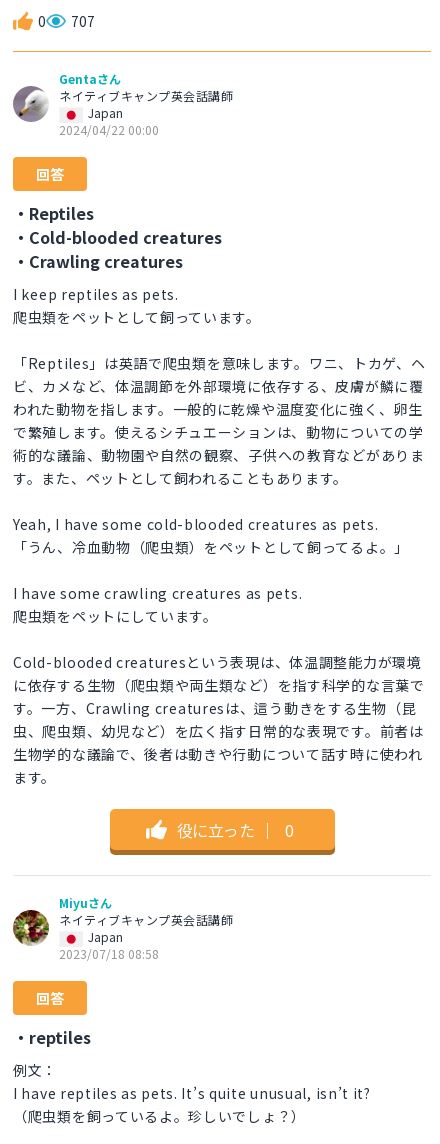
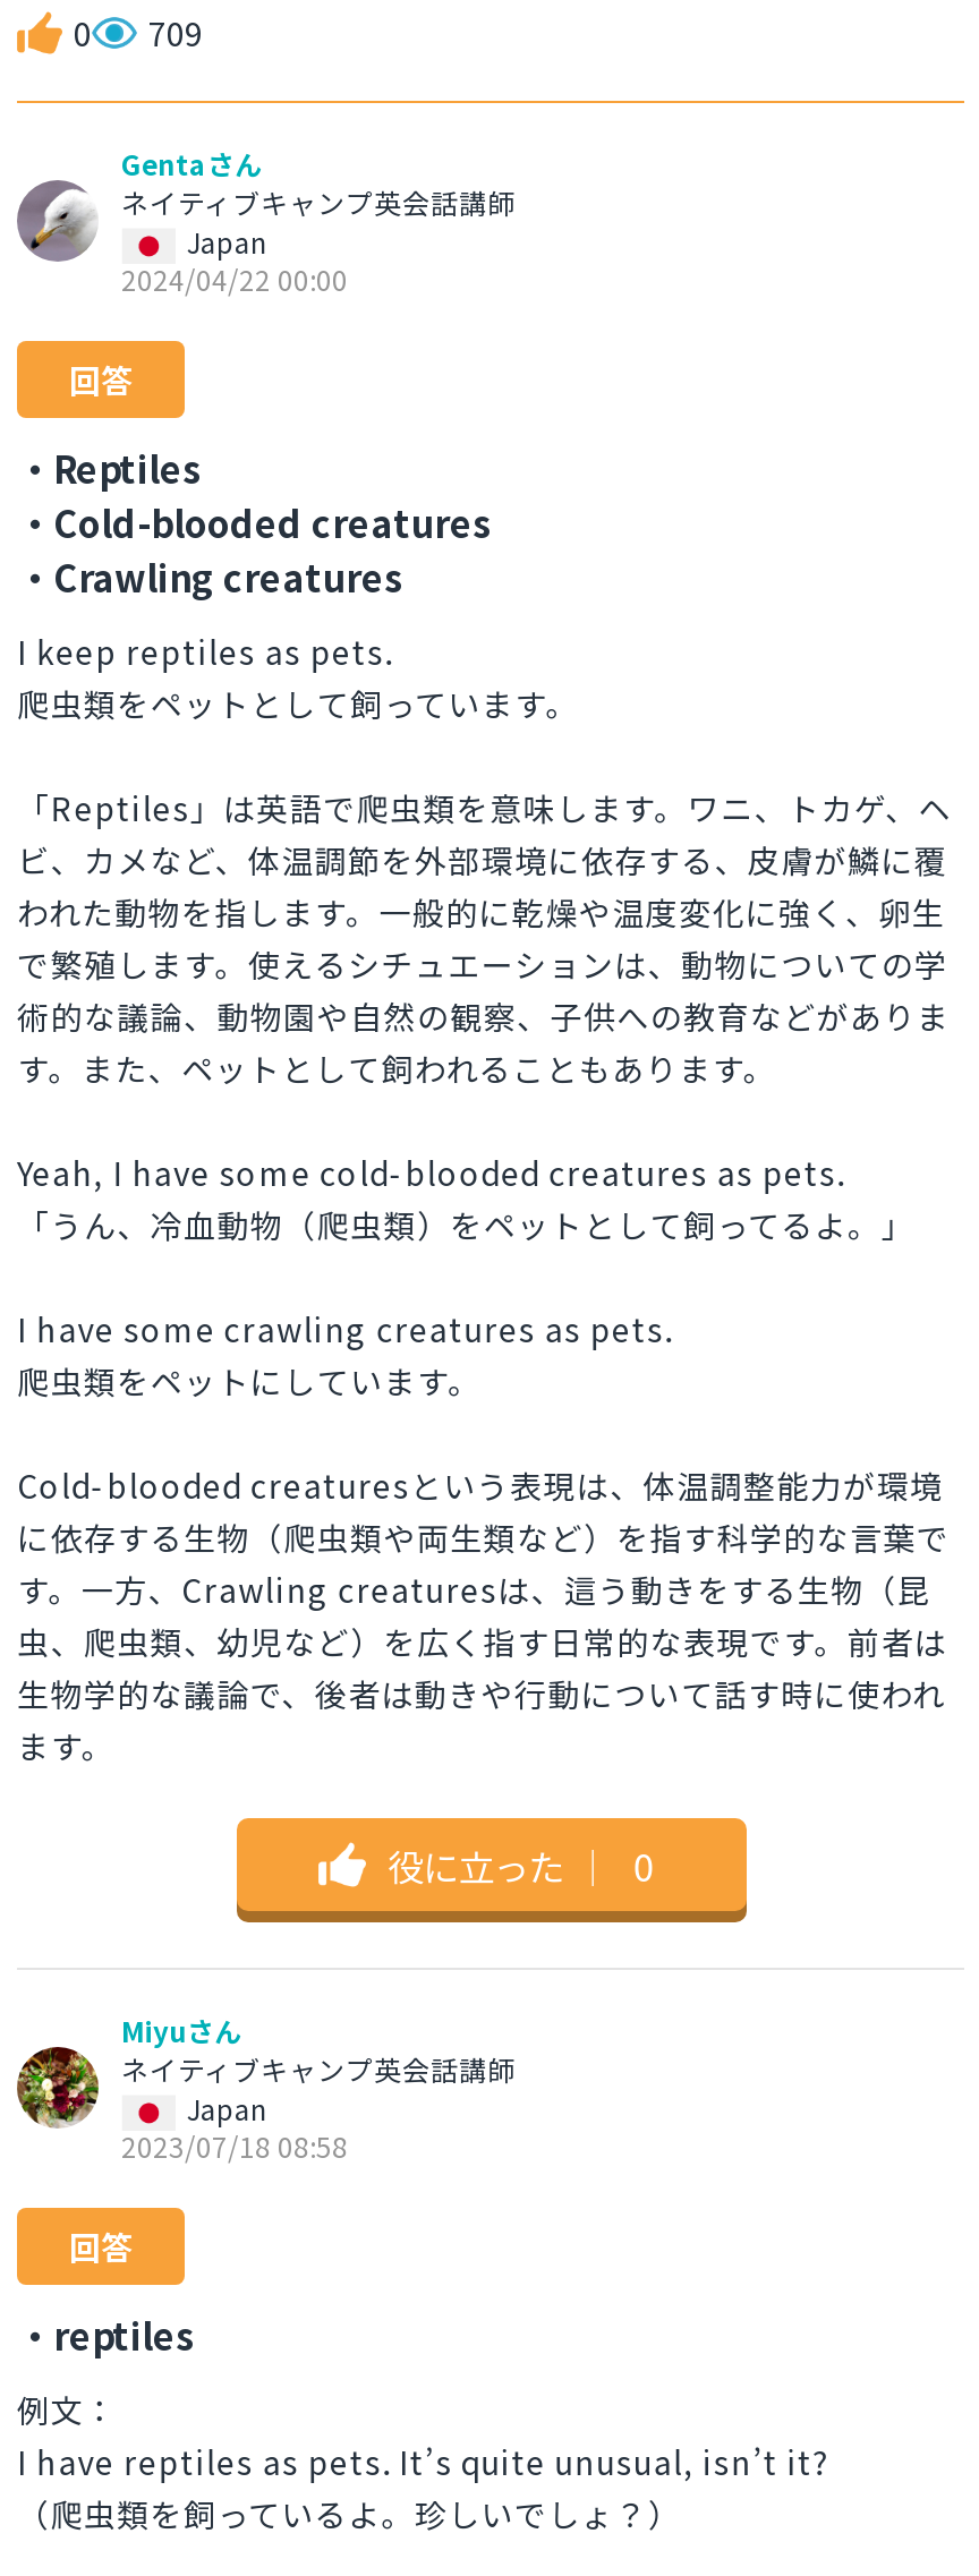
[38,11,95,31] 0 707 -> [74,11,203,57] 0 709

